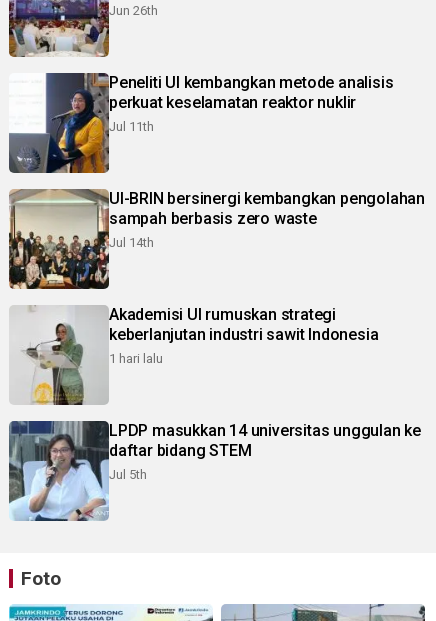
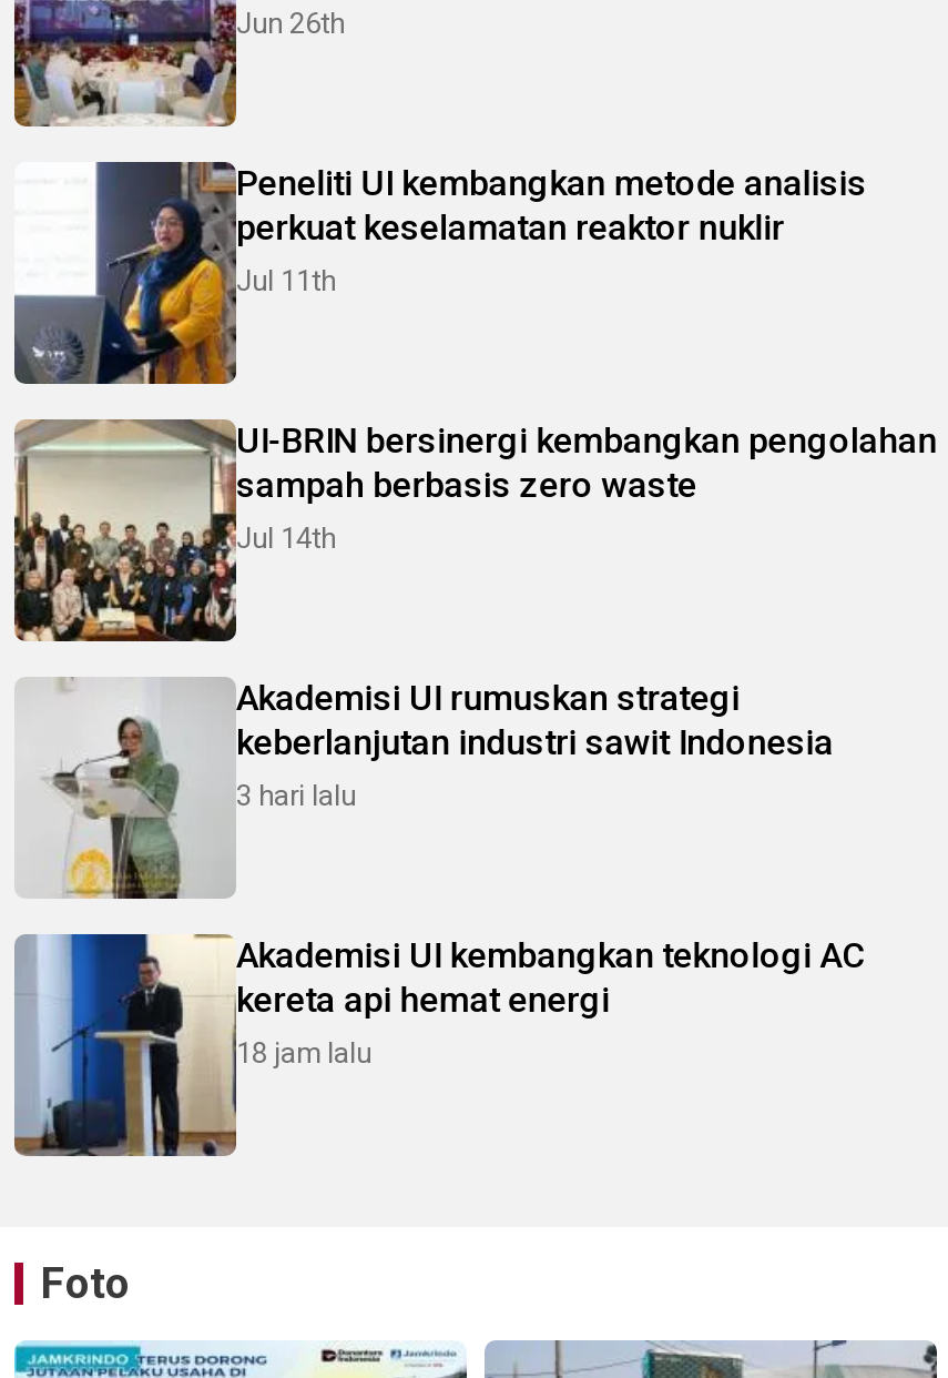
[109,351,163,366] 1 hari lalu -> [236,780,356,813] 3 hari lalu
[9,420,421,522] [image] | LPDP masukkan 14 universitas unggulan ke | daftar bidang STEM | Jul 5th -> [12,932,866,1158] [image] | Akademisi UI kembangkan teknologi AC | kereta api hemat energi | 18 jam lalu

